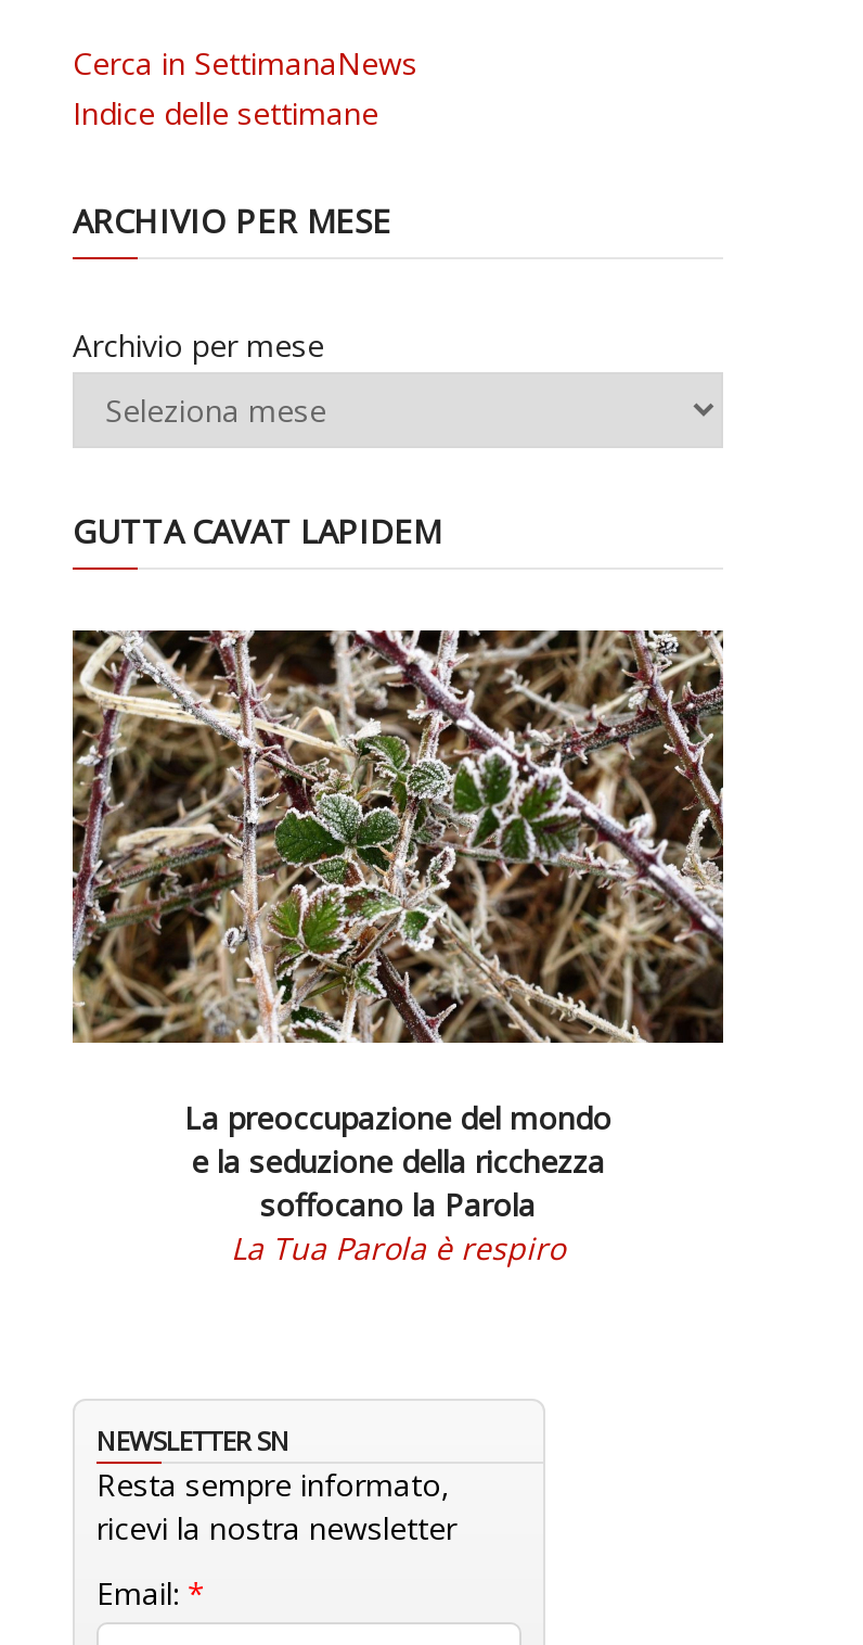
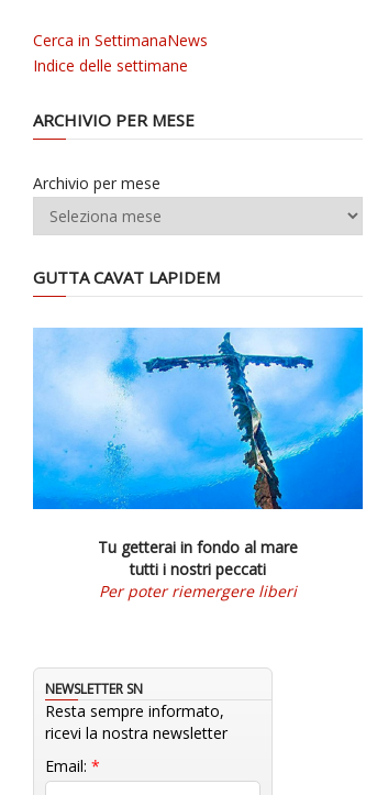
[70,628,725,1269] [image] | La preoccupazione del mondo | e la seduzione della ricchezza | soffocano la Parola | La Tua Parola è respiro -> [32,327,364,602] [image] | Tu getterai in fondo al mare | tutti i nostri peccati | Per poter riemergere liberi

